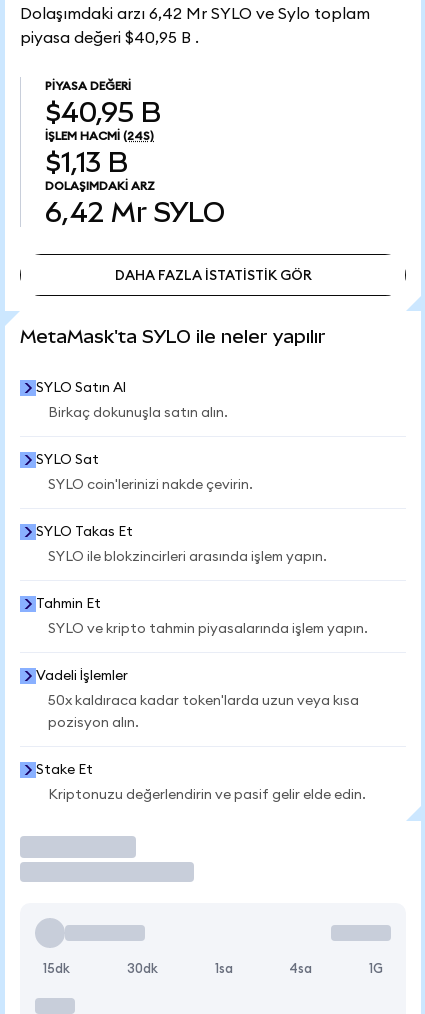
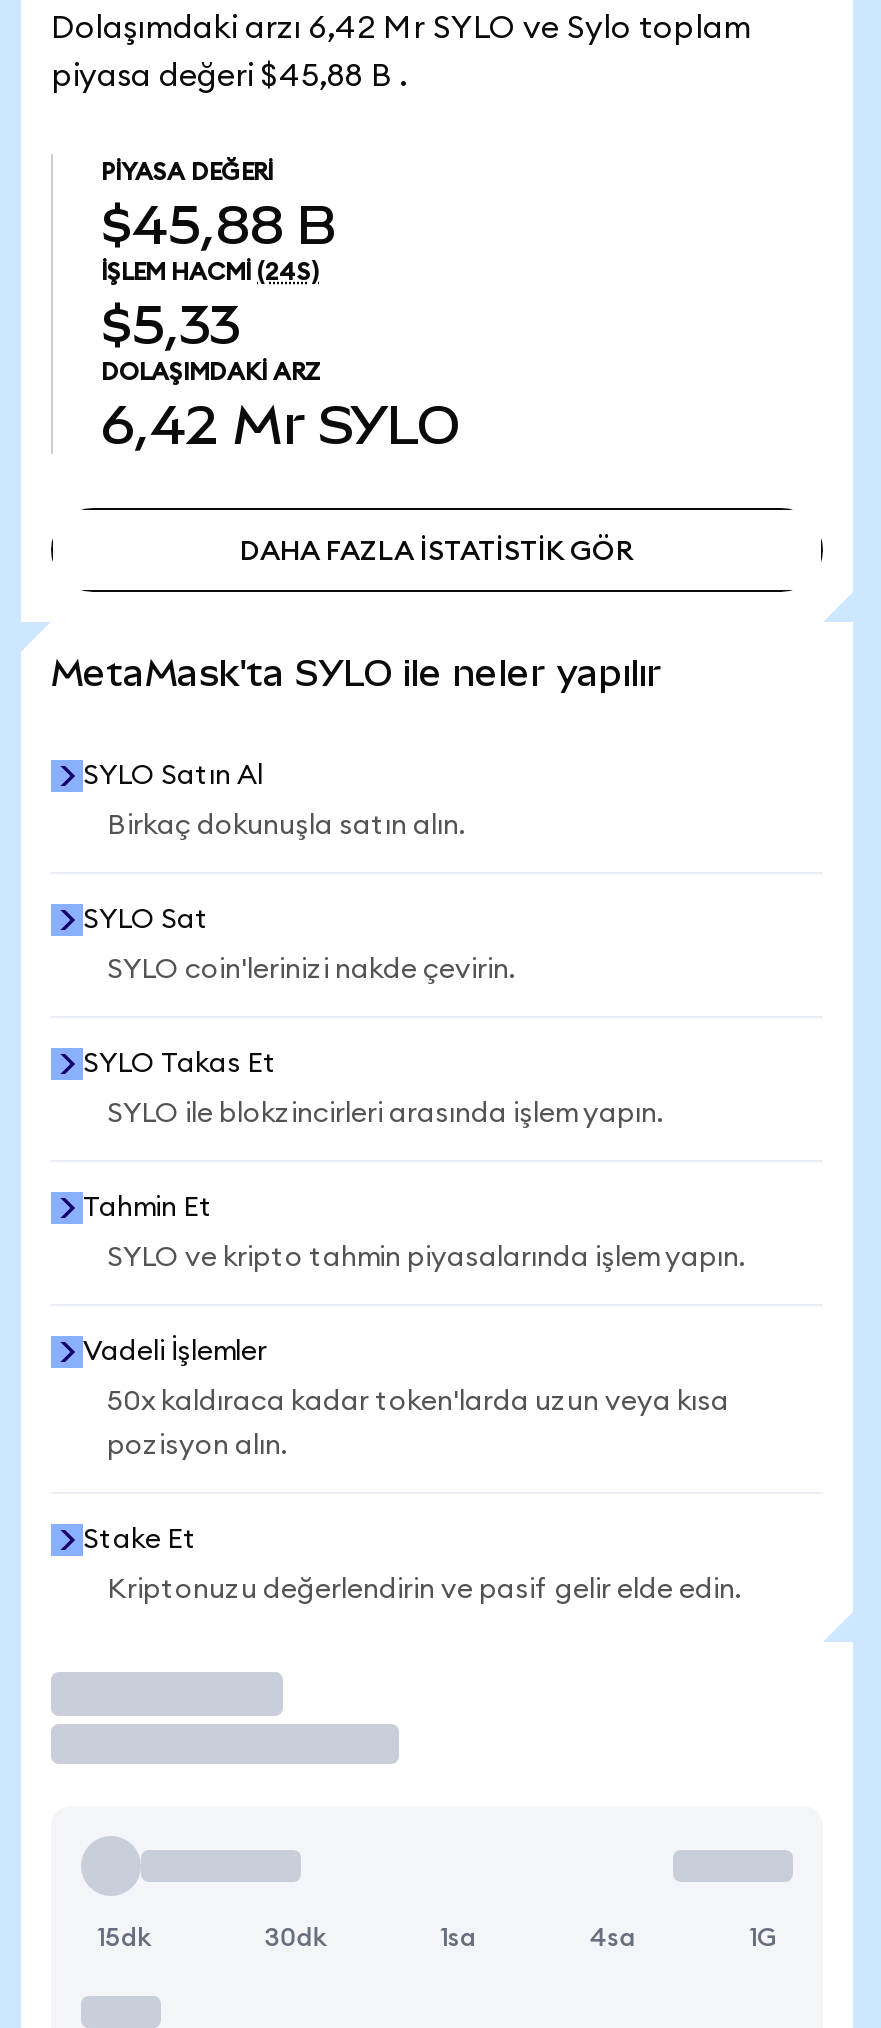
[20,30,199,46] piyasa değeri $40,95 B . -> [51,60,407,92] piyasa değeri $45,88 B .
[45,97,161,128] $40,95 B -> [101,194,337,256] $45,88 B
[45,147,128,178] $1,13 B -> [101,294,239,356] $5,33

